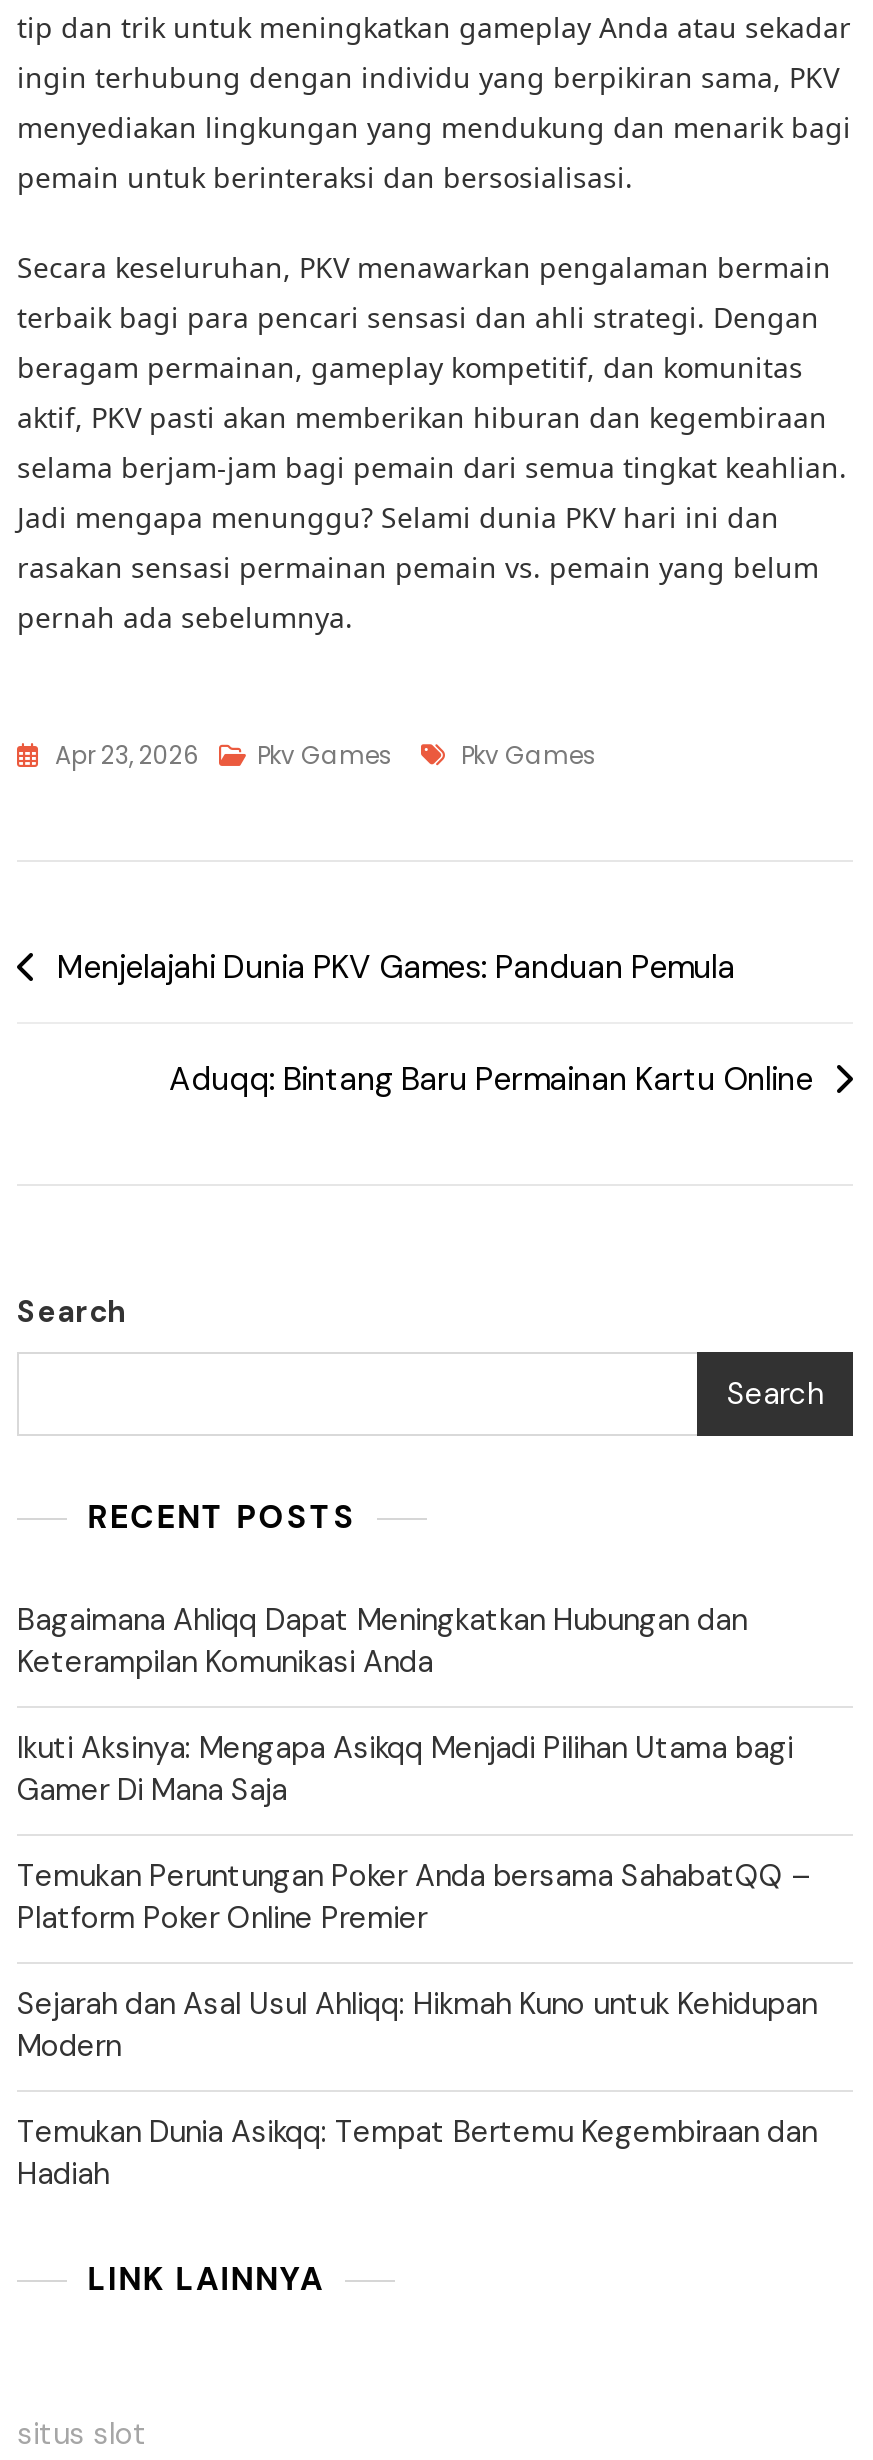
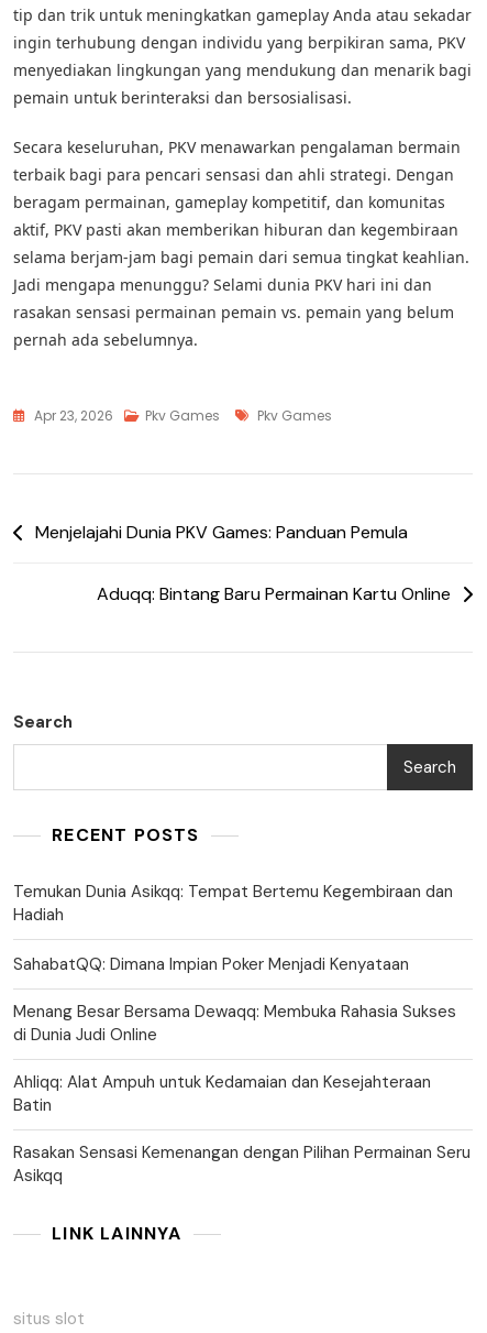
[17,1600,817,2066] Bagaimana Ahliqq Dapat Meningkatkan Hubungan dan | Keterampilan Komunikasi Anda | Ikuti Aksinya: Mengapa Asikqq Menjadi Pilihan Utama bagi | Gamer Di Mana Saja | Temukan Peruntungan Poker Anda bersama SahabatQQ – | Platform Poker Online Premier | Sejarah dan Asal Usul Ahliqq: Hikmah Kuno untuk Kehidupan | Modern -> none
moved [17,2112,817,2194] -> [13,881,453,926]: Temukan Dunia Asikqq: Tempat Bertemu Kegembiraan dan | Hadiah
none -> [13,953,471,1187] SahabatQQ: Dimana Impian Poker Menjadi Kenyataan | Menang Besar Bersama Dewaqq: Membuka Rahasia Sukses | di Dunia Judi Online | Ahliqq: Alat Ampuh untuk Kedamaian dan Kesejahteraan | Batin | Rasakan Sensasi Kemenangan dengan Pilihan Permainan Seru | Asikqq

